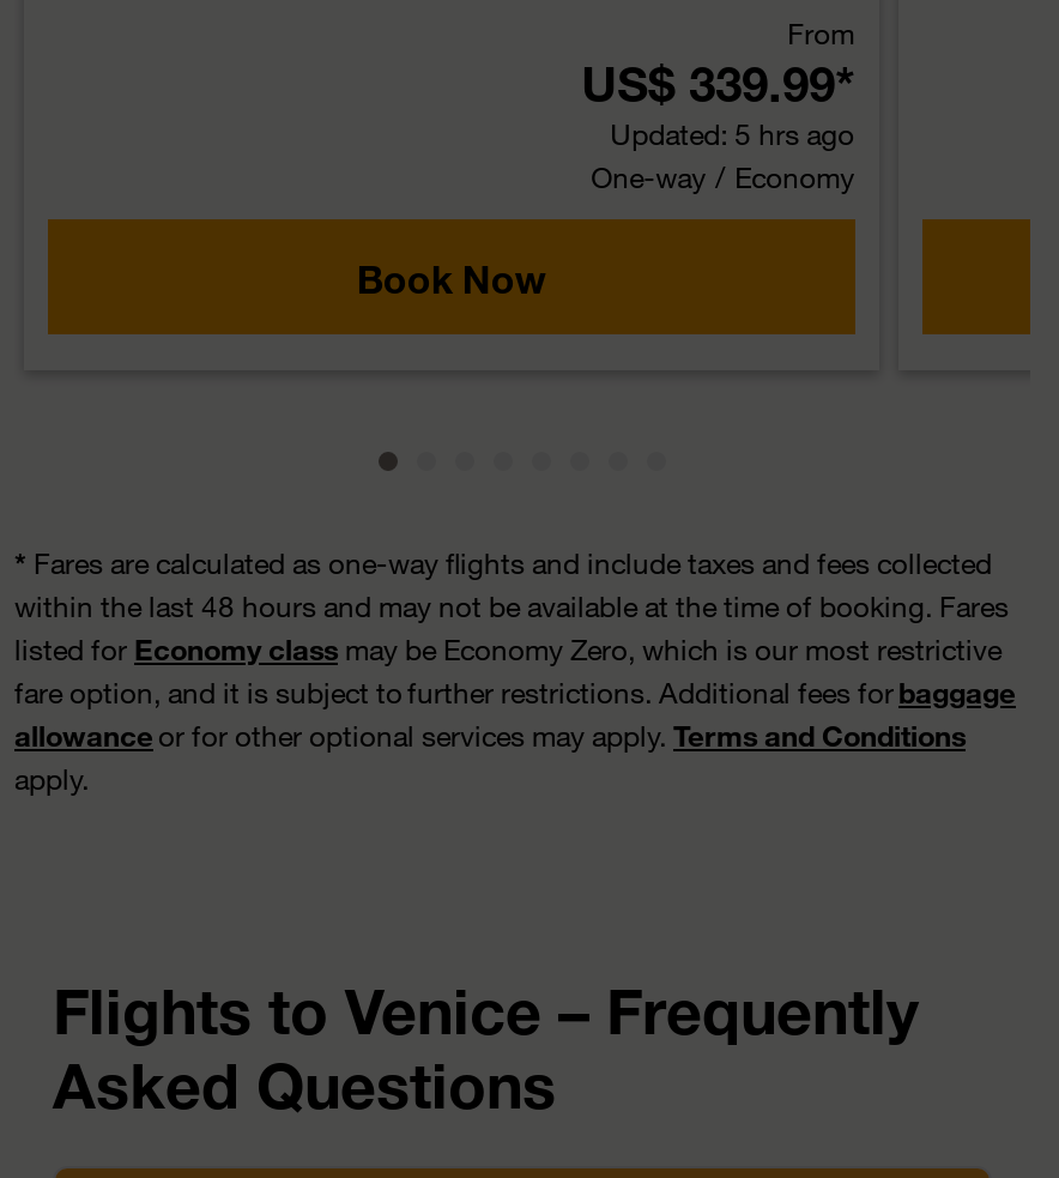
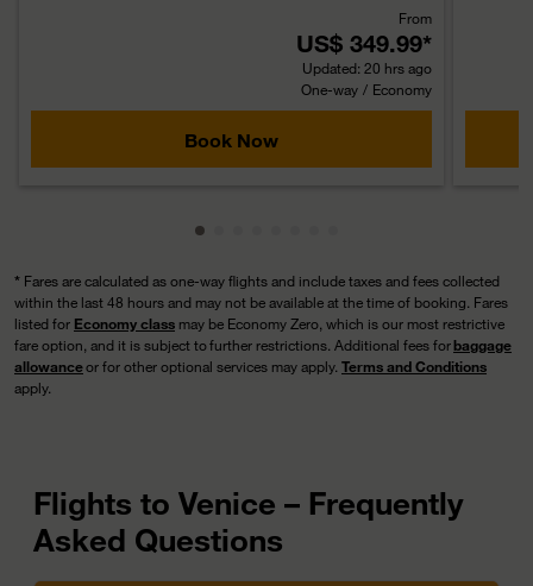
[581,56,854,111] US$ 339.99* -> [296,30,431,57] US$ 349.99*
[610,116,854,152] Updated: 5 hrs ago -> [302,59,431,77] Updated: 20 hrs ago

